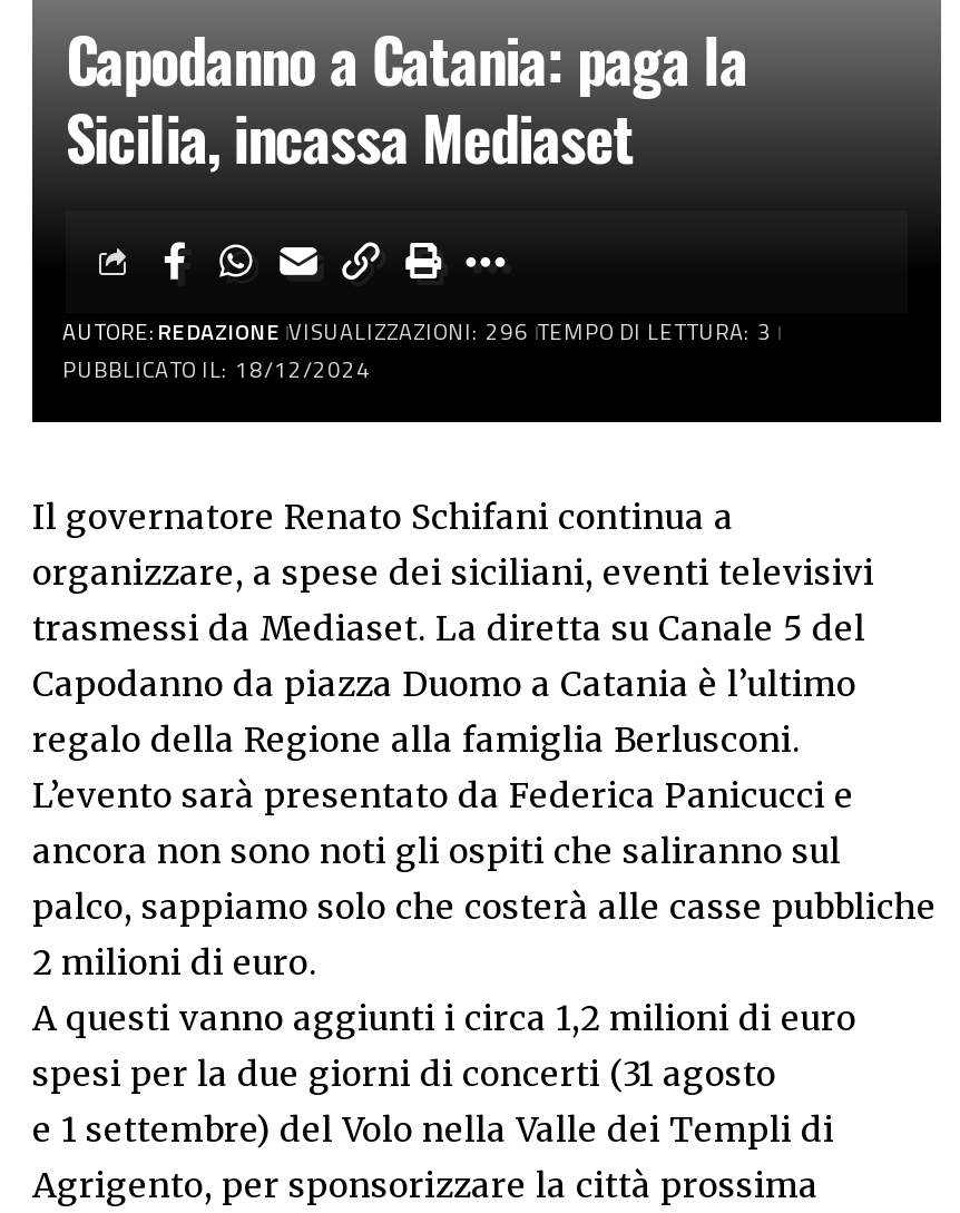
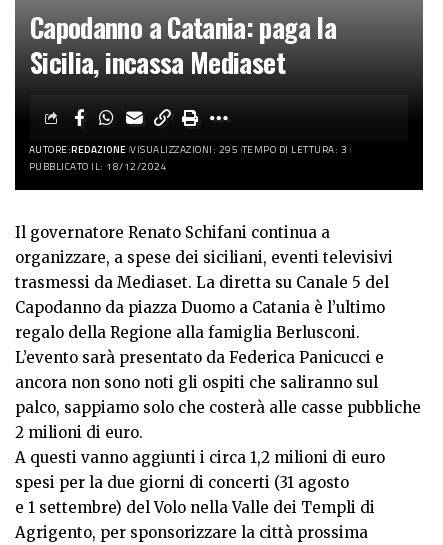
[62,315,772,349] AUTORE: REDAZIONE VISUALIZZAZIONI: 296 TEMPO DI LETTURA: 3 -> [28,142,347,157] AUTORE: REDAZIONE VISUALIZZAZIONI: 295 TEMPO DI LETTURA: 3

